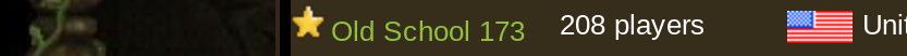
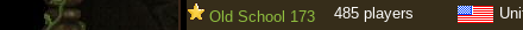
[331,9,706,47] Old School 173 208 players -> [209,5,413,25] Old School 173 485 players

